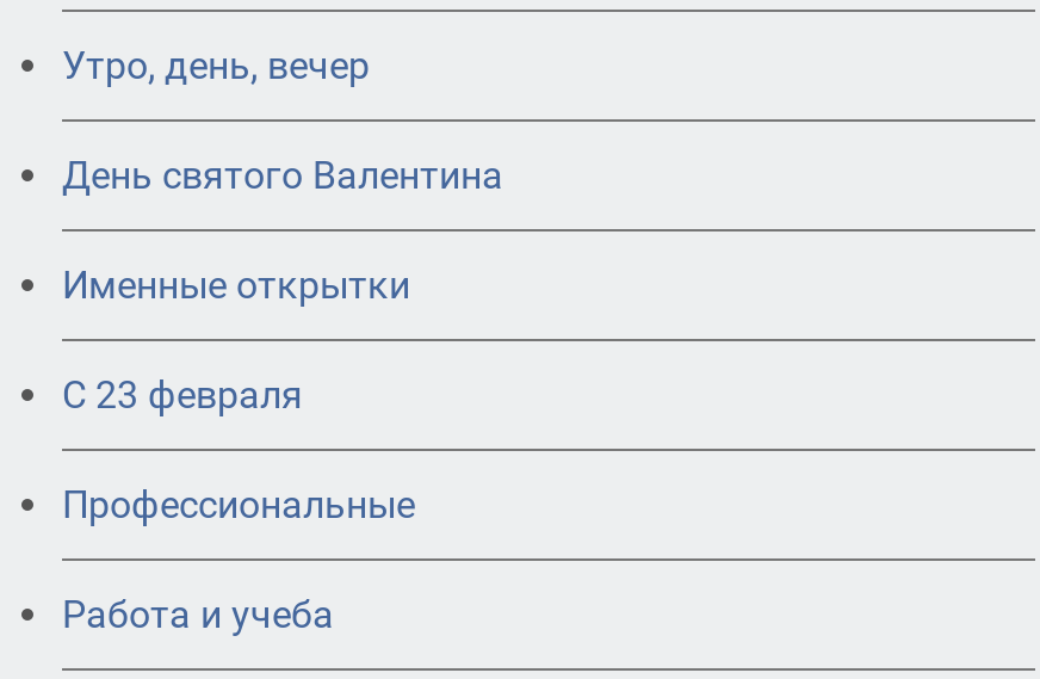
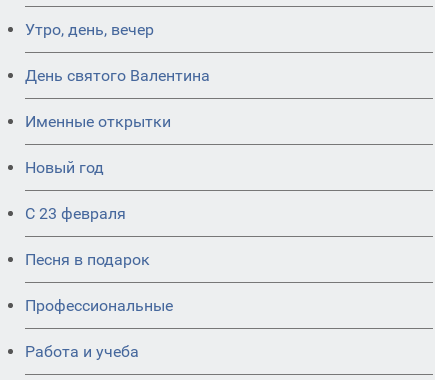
none -> [25,158,104,177] Новый год
none -> [25,250,150,269] Песня в подарок

